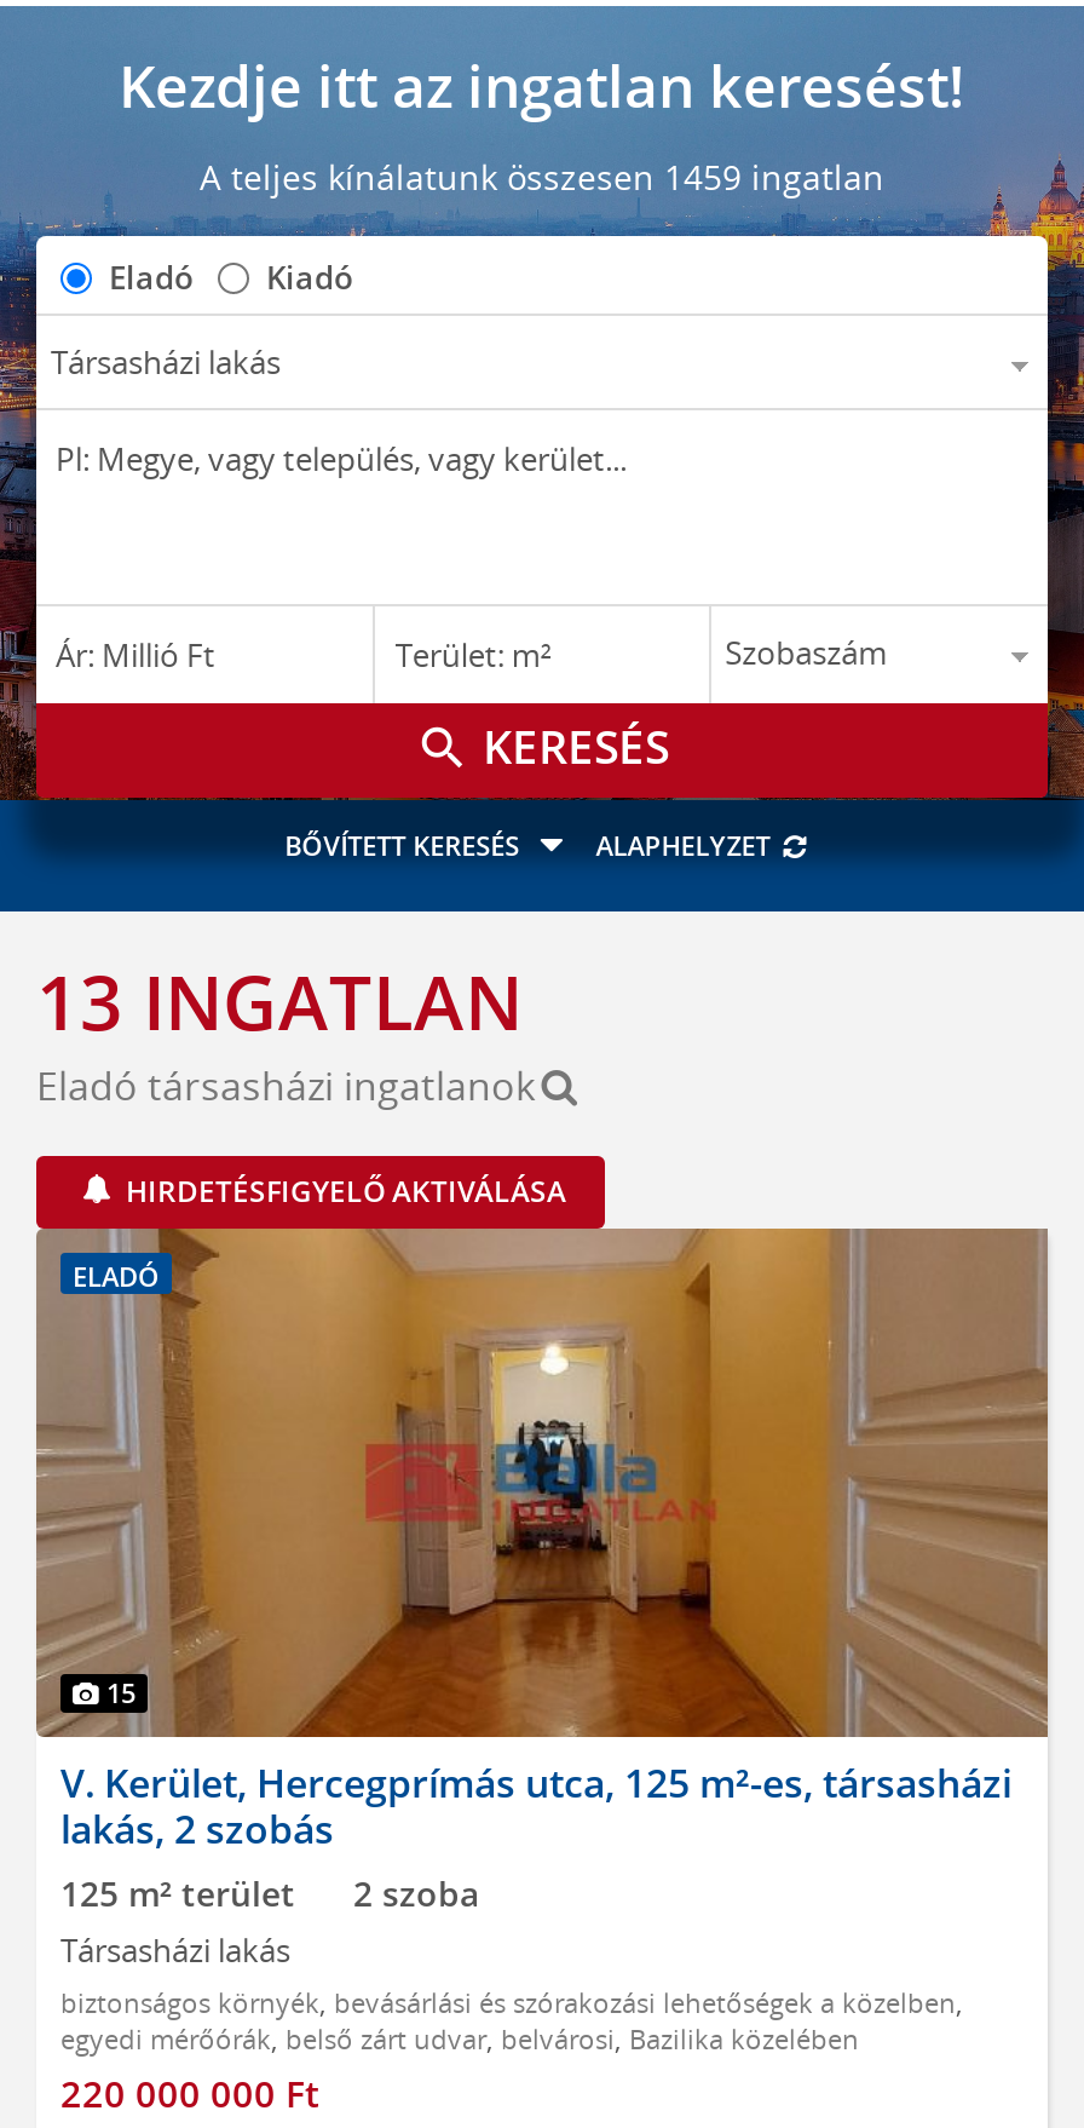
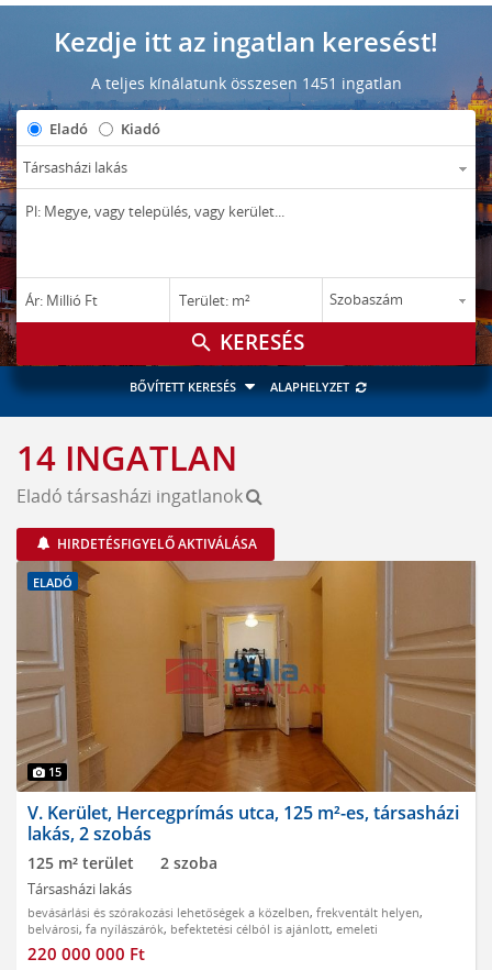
[200,154,884,200] A teljes kínálatunk összesen 1459 ingatlan -> [91,73,401,93] A teljes kínálatunk összesen 1451 ingatlan
[36,950,523,1052] 13 INGATLAN -> [16,434,237,481] 14 INGATLAN
[60,1984,963,2057] biztonságos környék, bevásárlási és szórakozási lehetőségek a közelben, | egyedi mérőórák,belső zárt udvar, belvárosi, Bazilika közelében -> [27,904,423,937] bevásárlási és szórakozási lehetőségek a közelben, frekventált helyen, | belvárosi,fa nyílászárók, befektetési célból is ajánlott, emeleti

